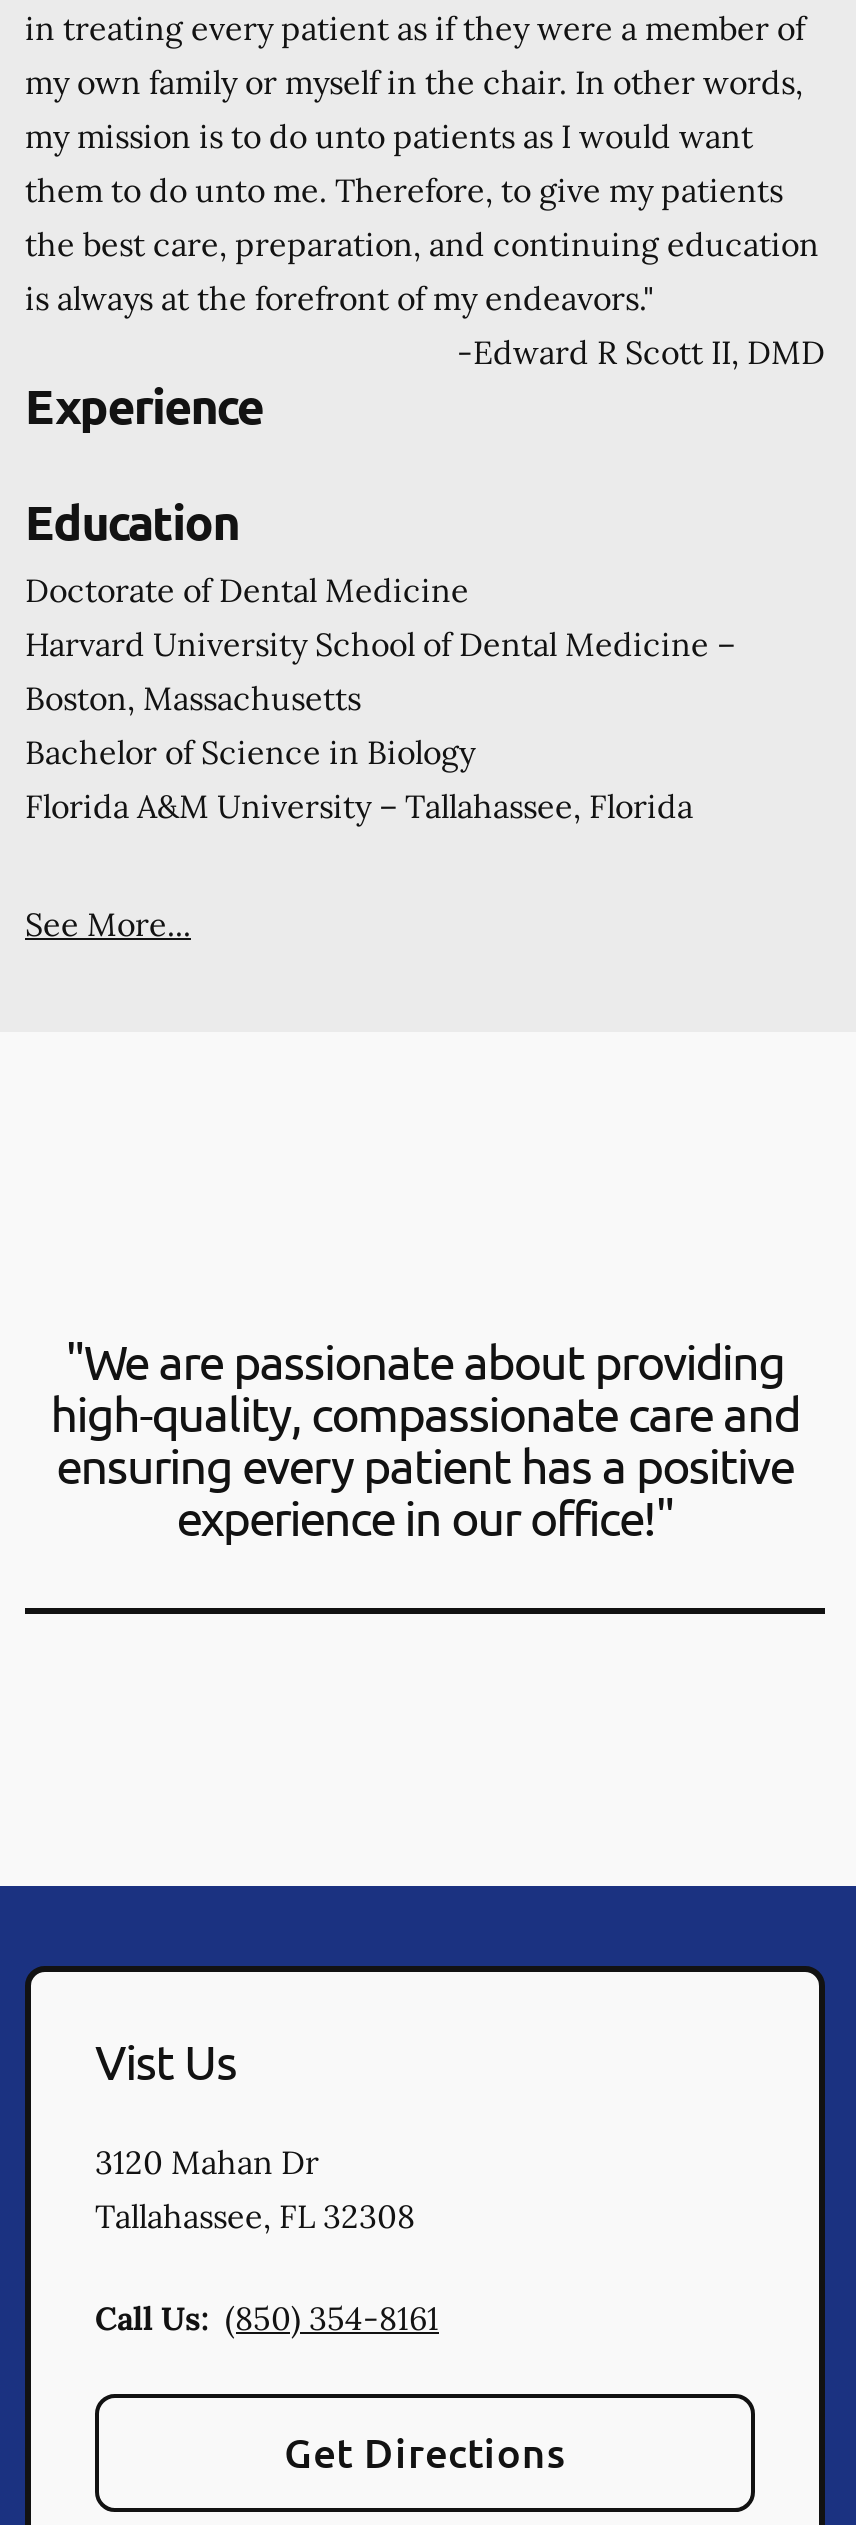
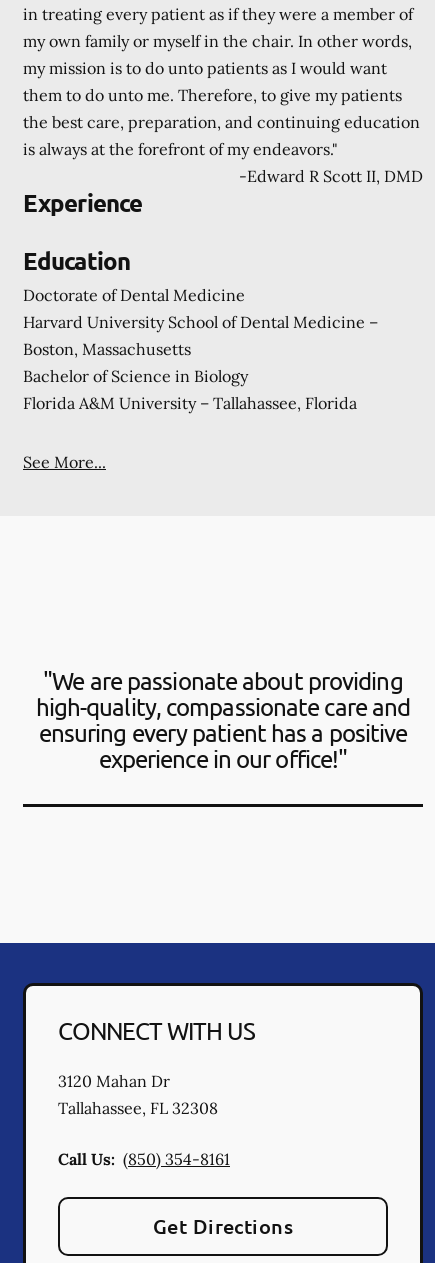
[95,2031,236,2089] Vist Us -> [58,1015,255,1044] CONNECT WITH US

